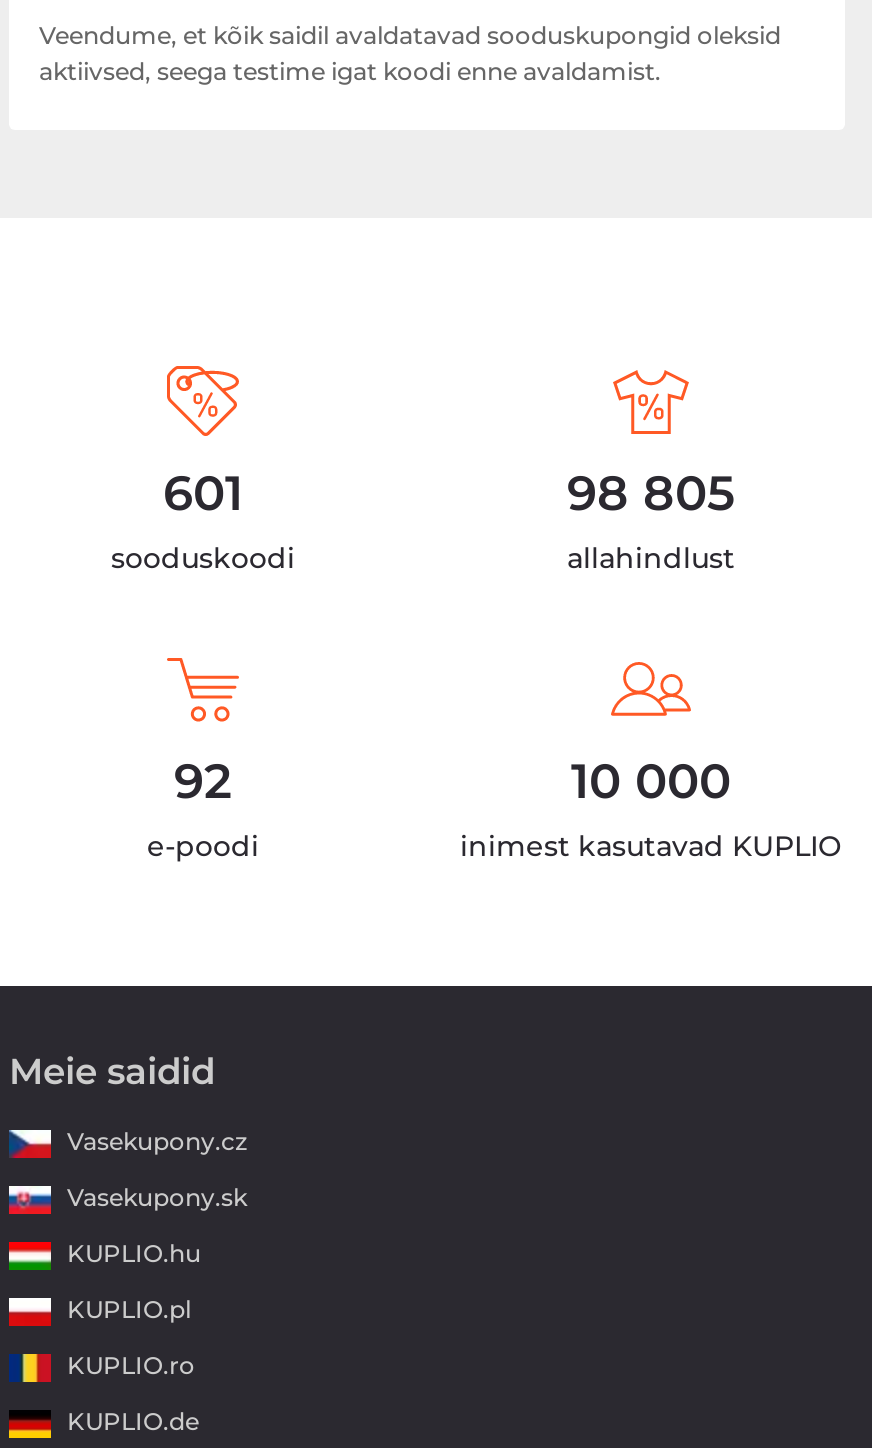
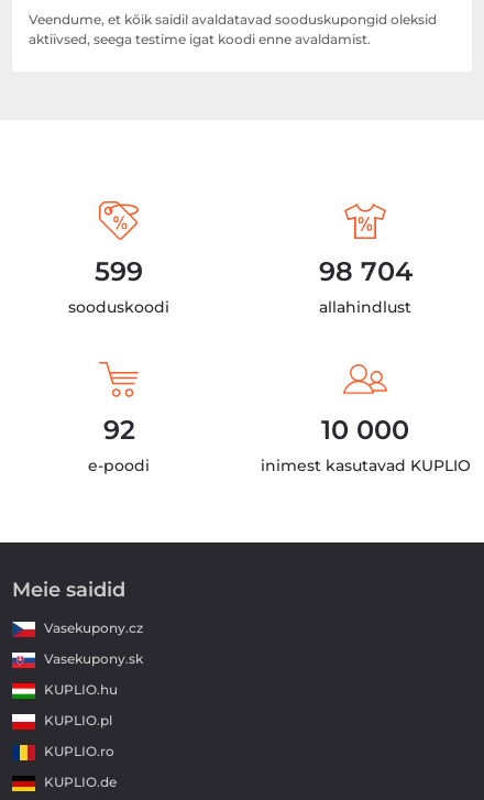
[163,464,243,522] 601 -> [95,255,143,287] 599
[567,464,735,522] 98 805 -> [318,255,412,287] 98 704

